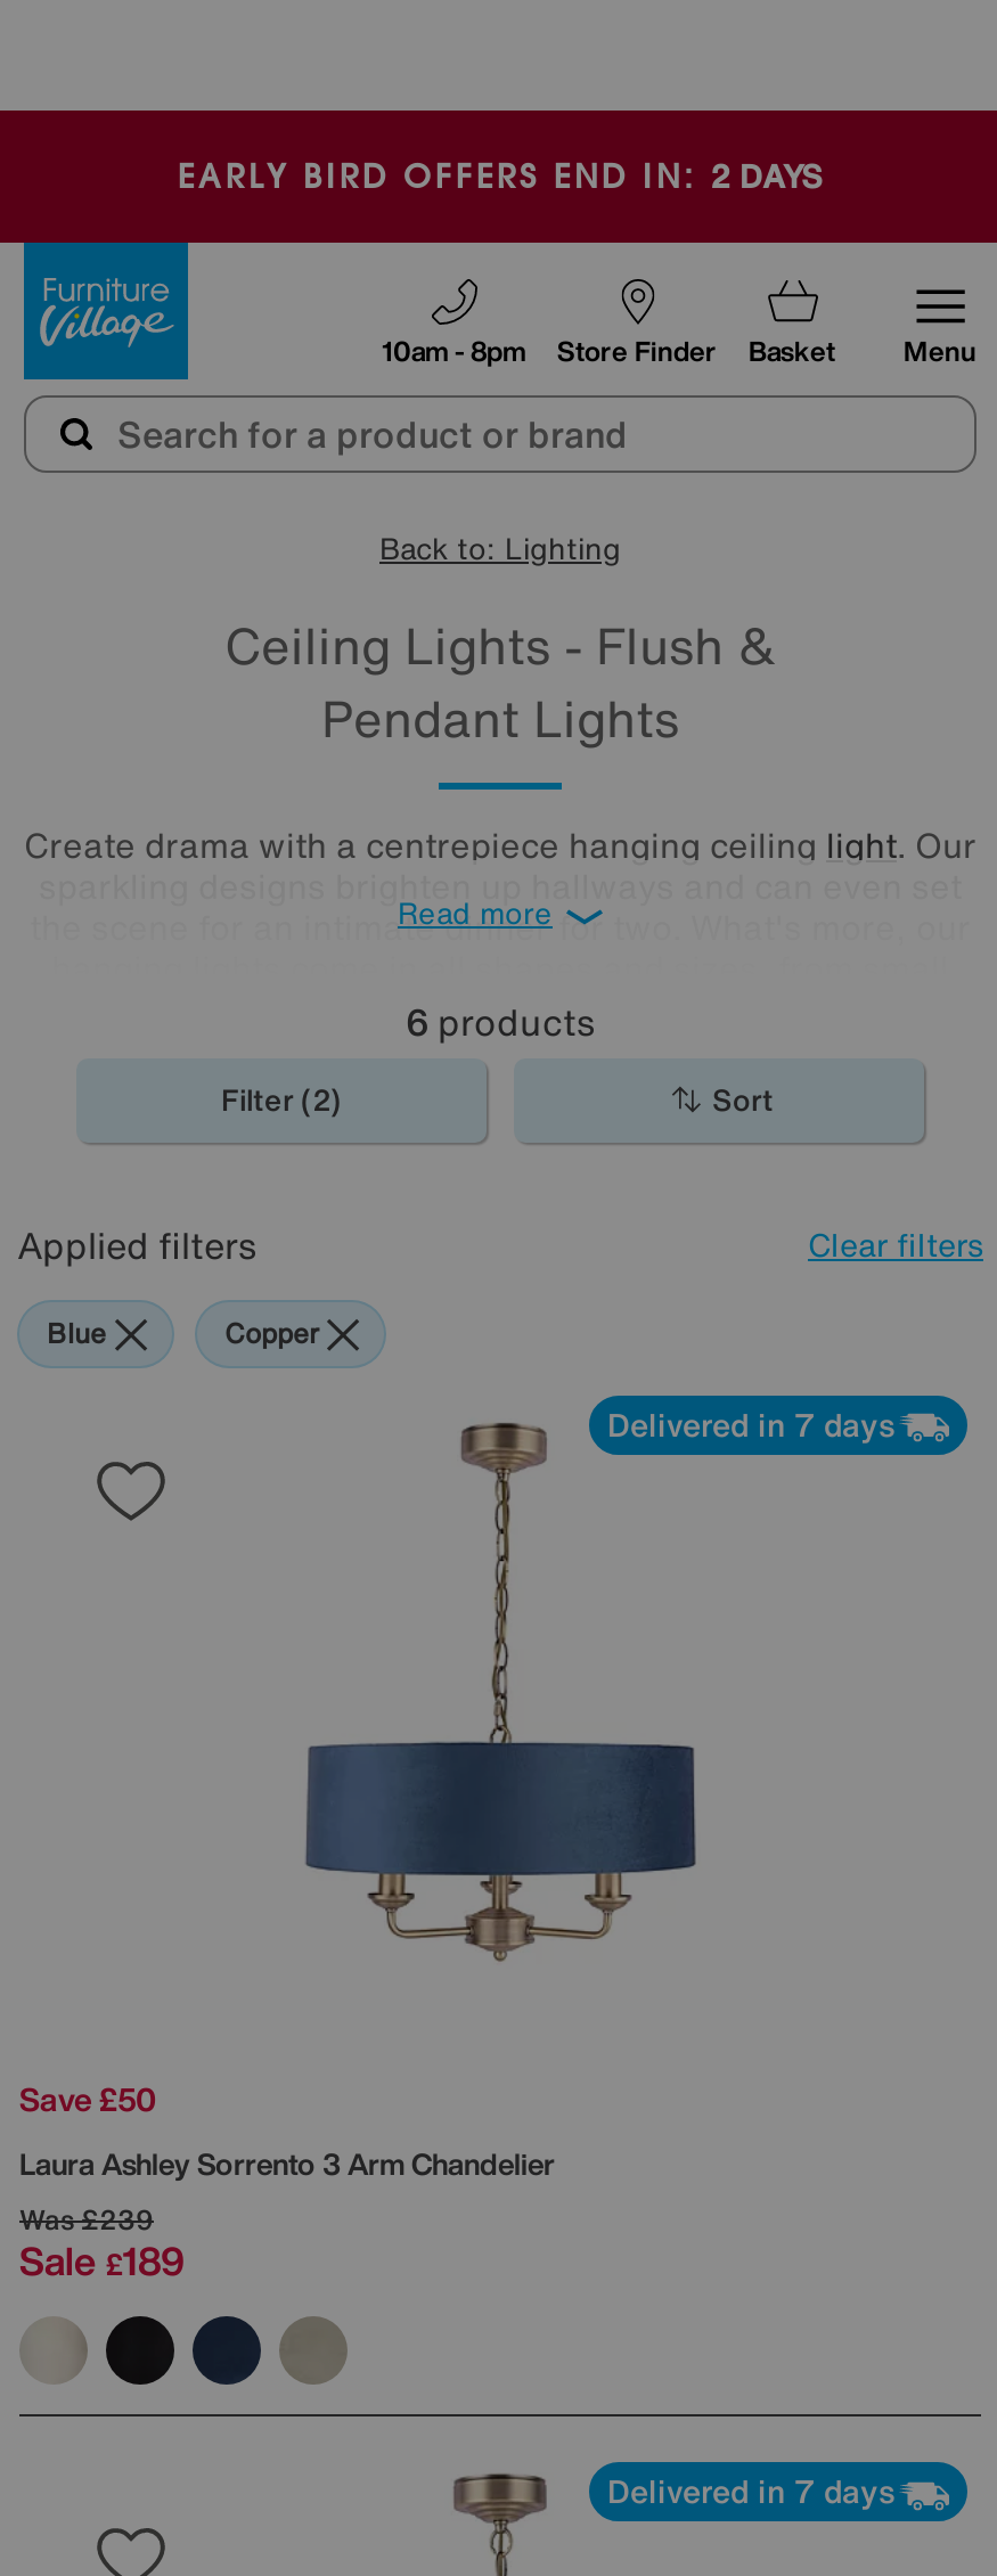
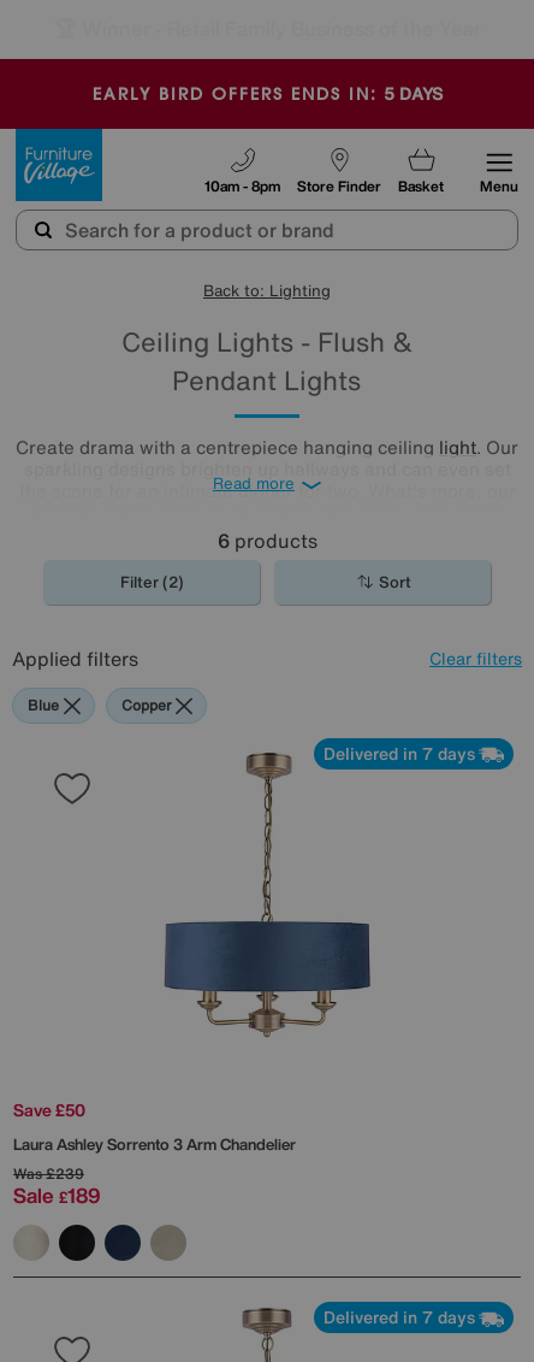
[179,152,822,199] EARLY BIRD OFFERS END IN: 2 DAYS -> [92,81,442,106] EARLY BIRD OFFERS ENDS IN: 5 DAYS

